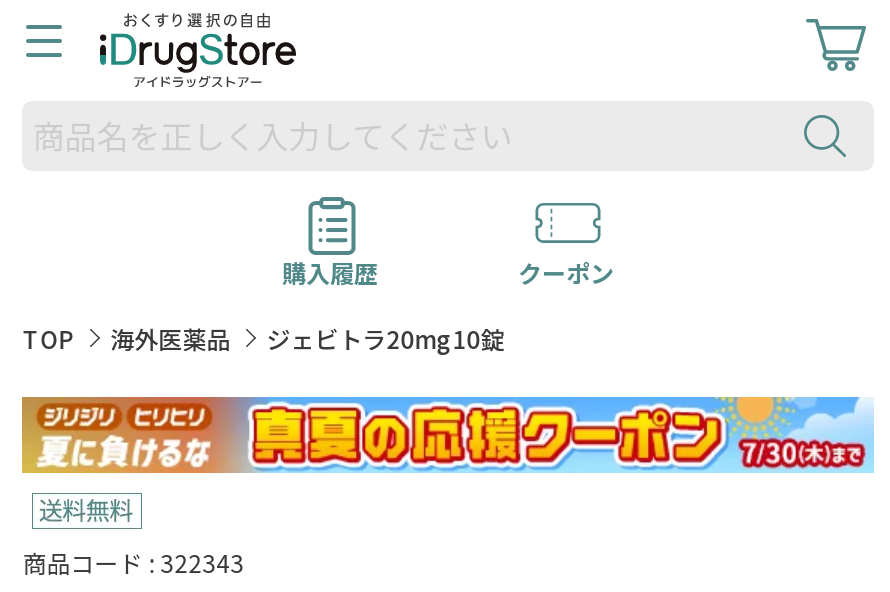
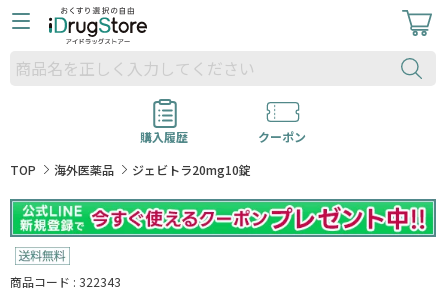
[20,395,874,475] [image] -> [9,198,437,238] [image]

